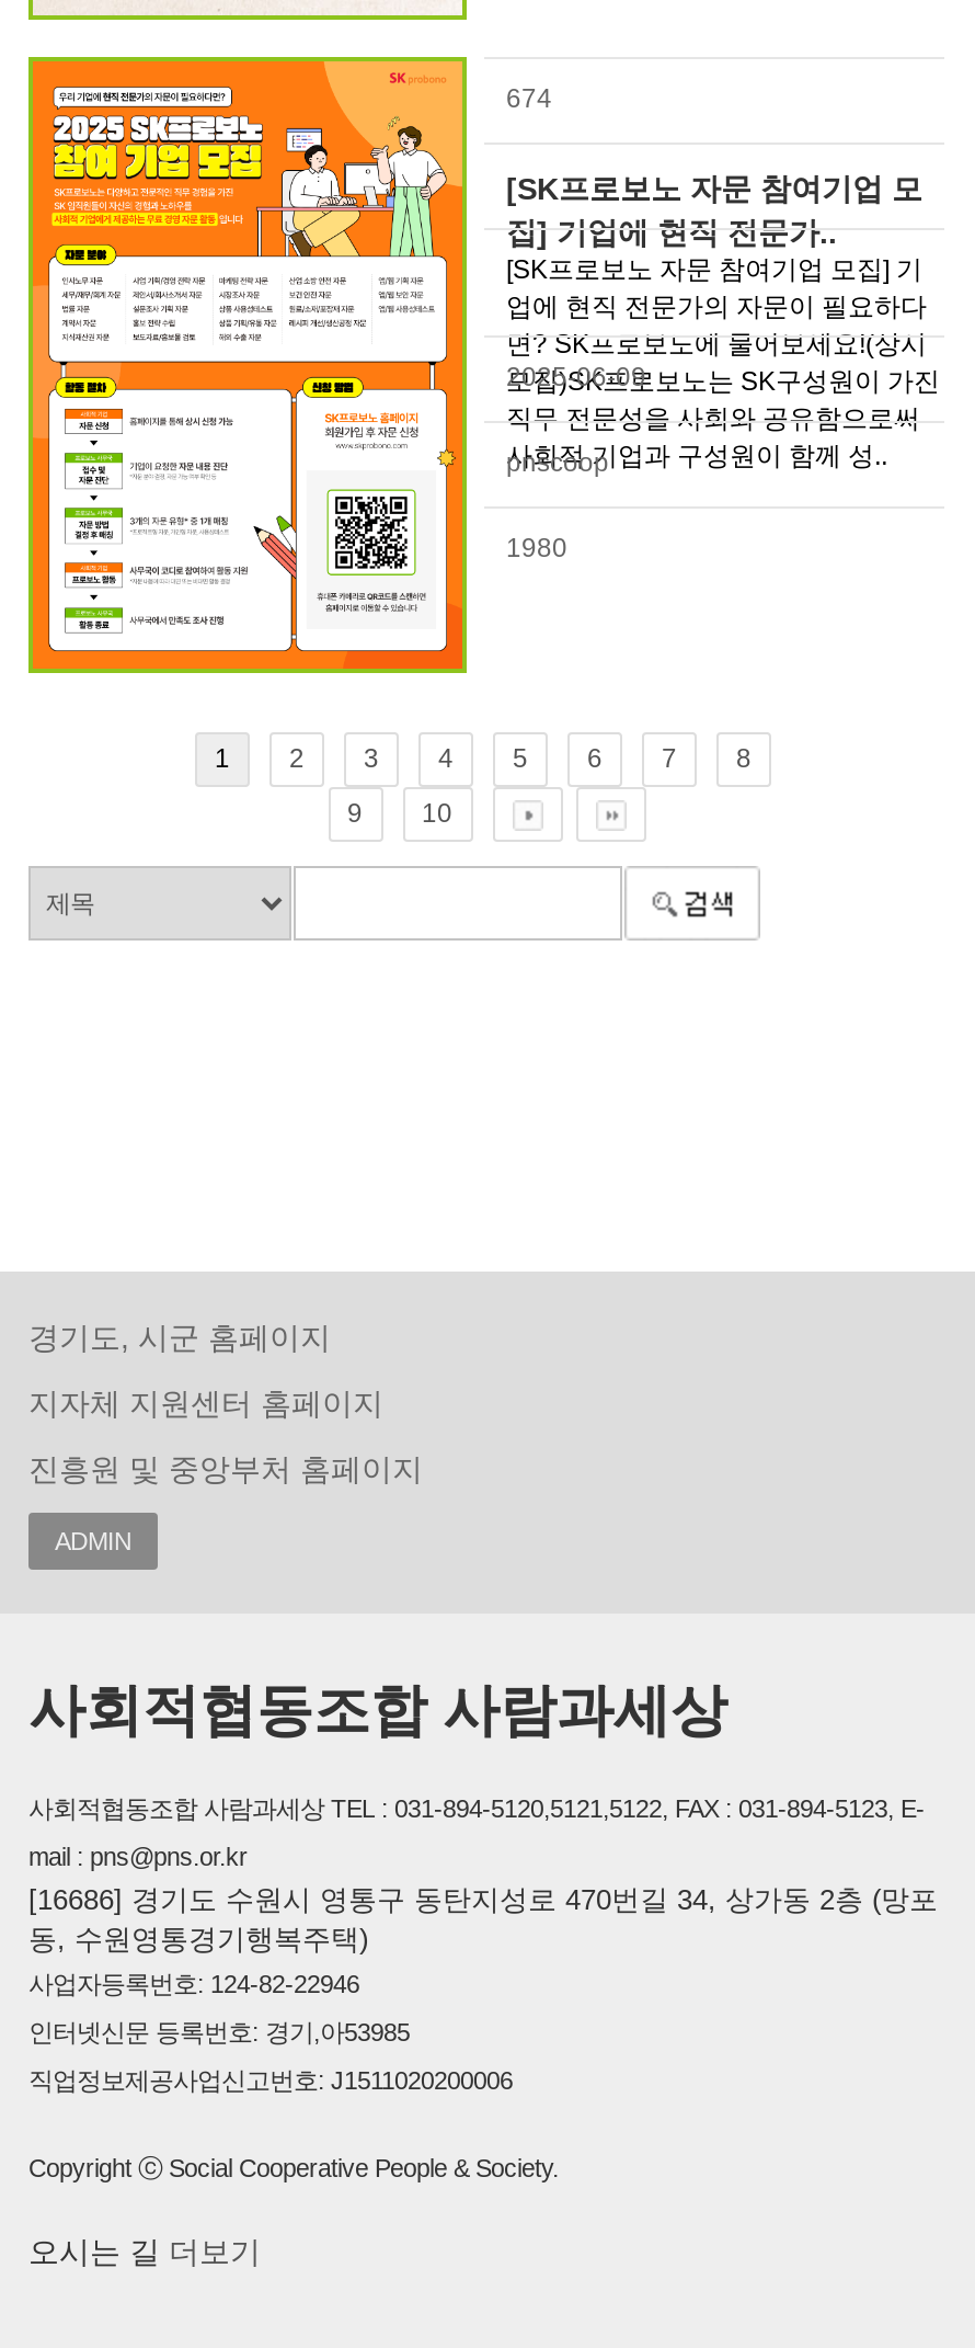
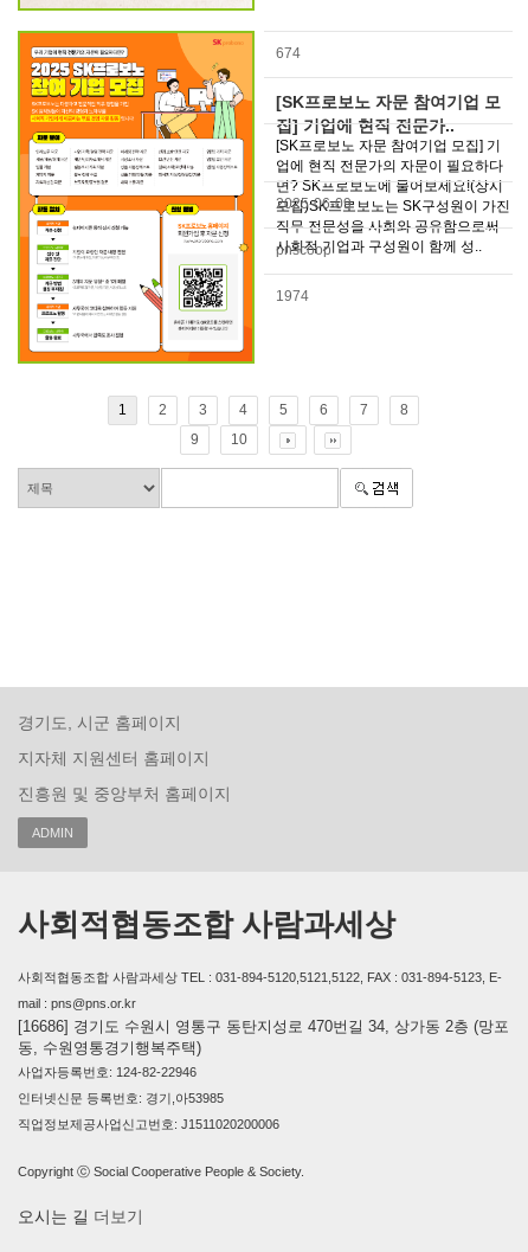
[506,533,567,563] 1980 -> [276,288,309,304] 1974

